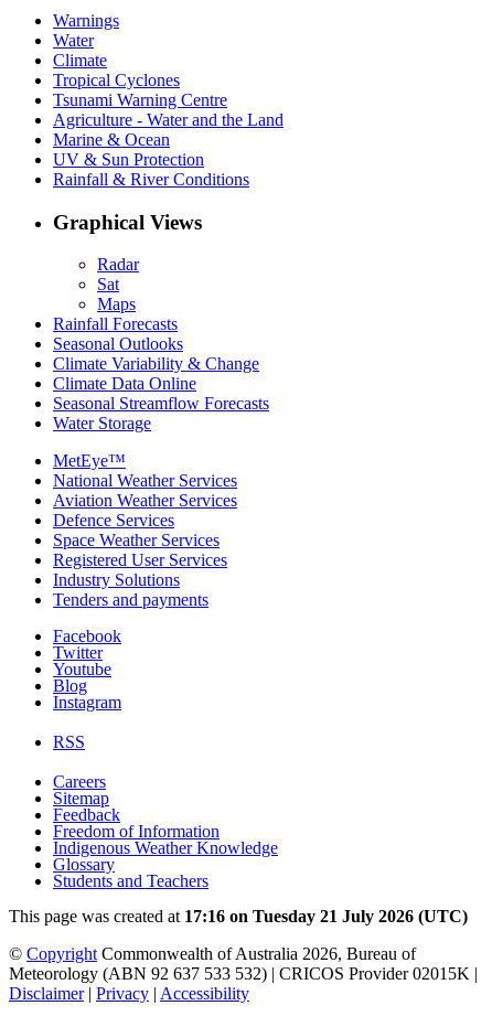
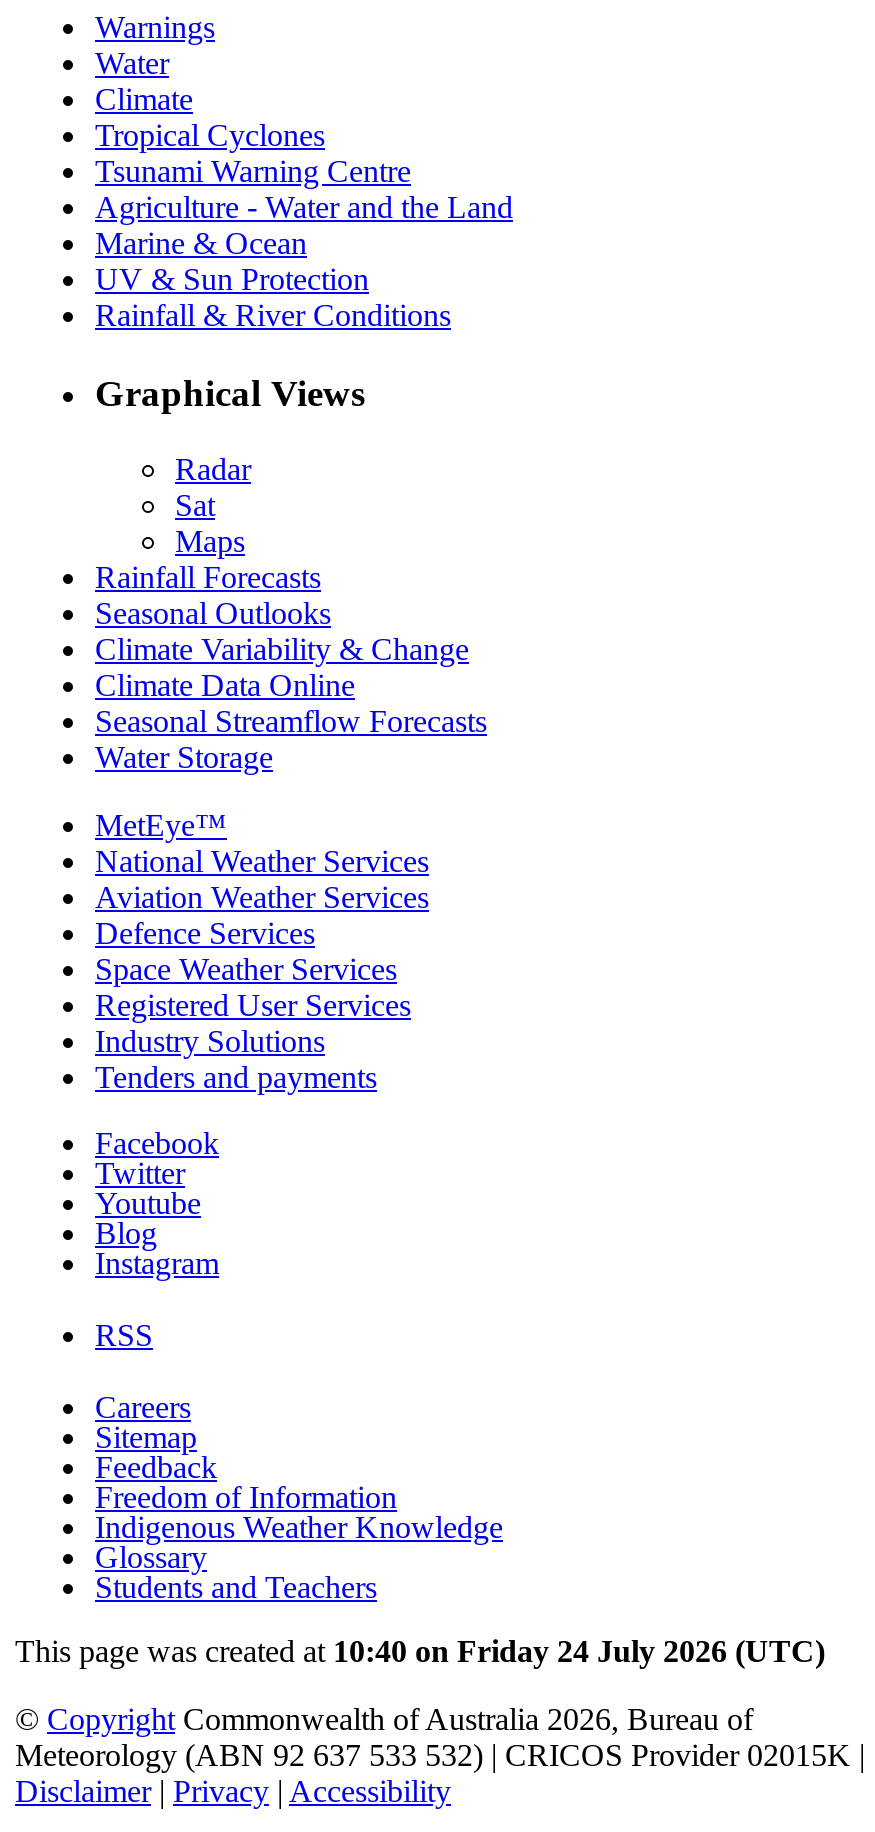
[9,907,468,926] This page was created at 17:16 on Tuesday 21 July 2026 (UTC) -> [15,1635,825,1669] This page was created at 10:40 on Friday 24 July 2026 (UTC)

